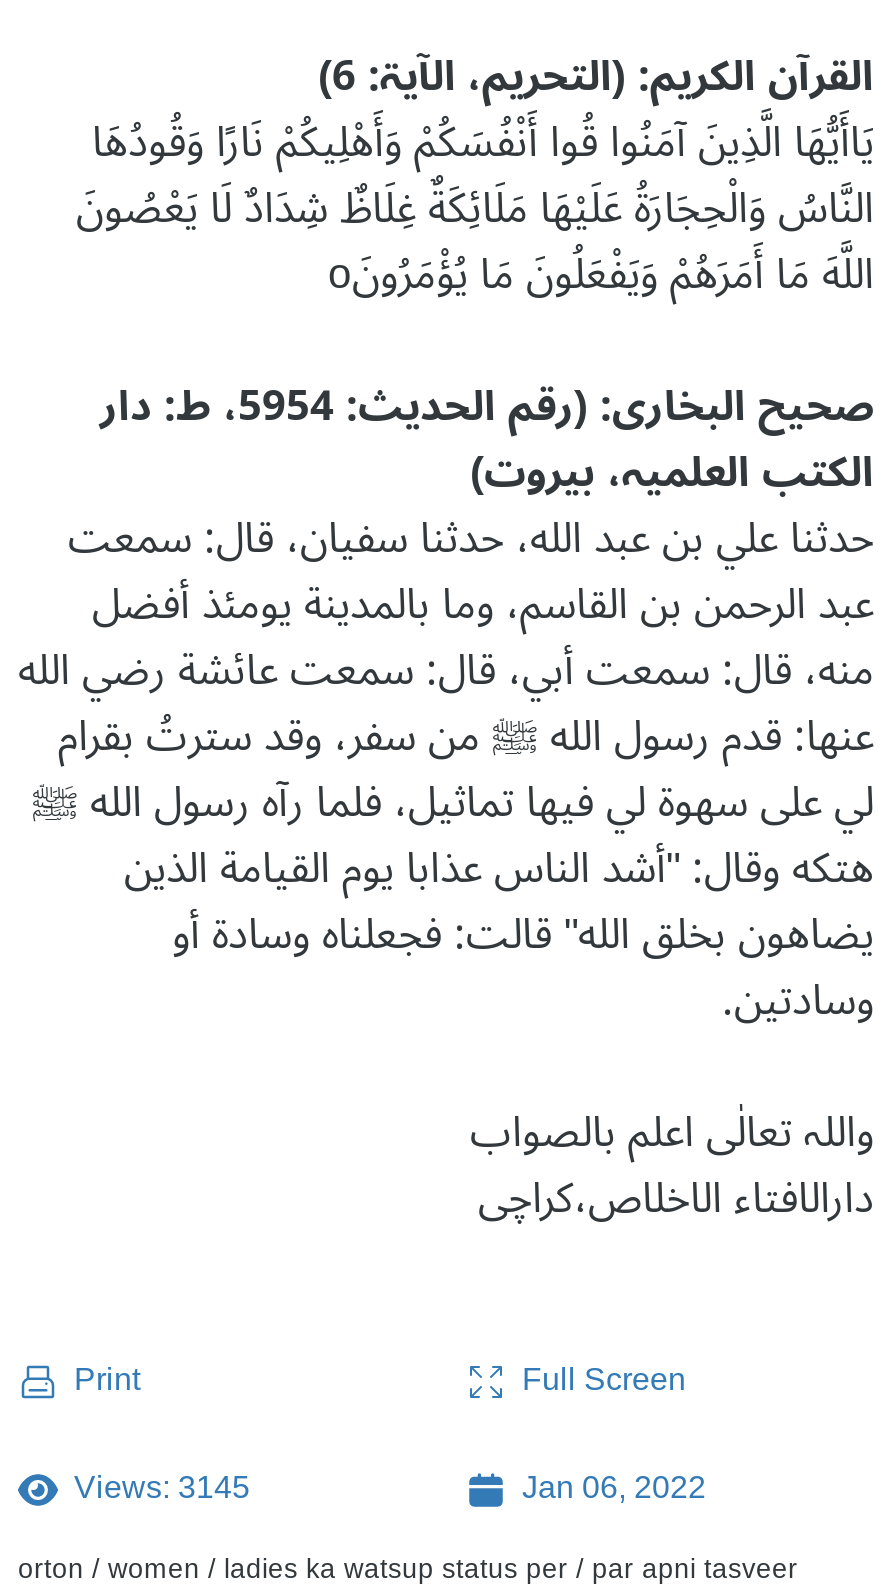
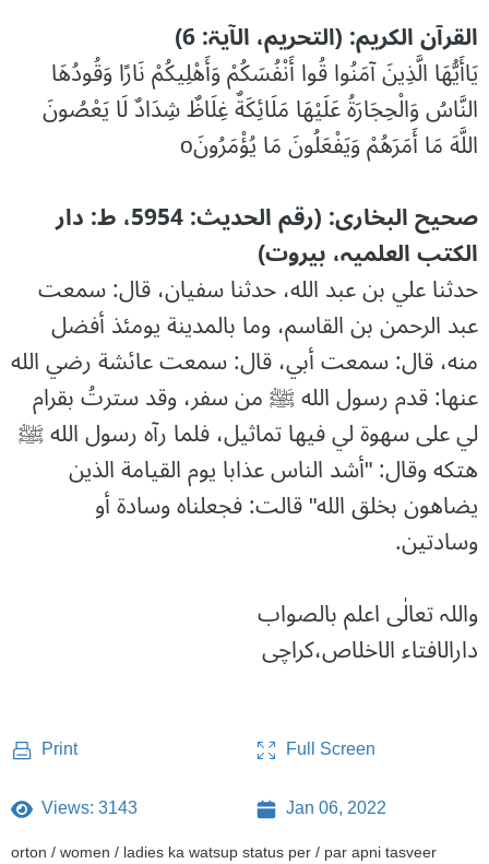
[66,1470,250,1504] Views: 3145 -> [37,798,138,817] Views: 3143

